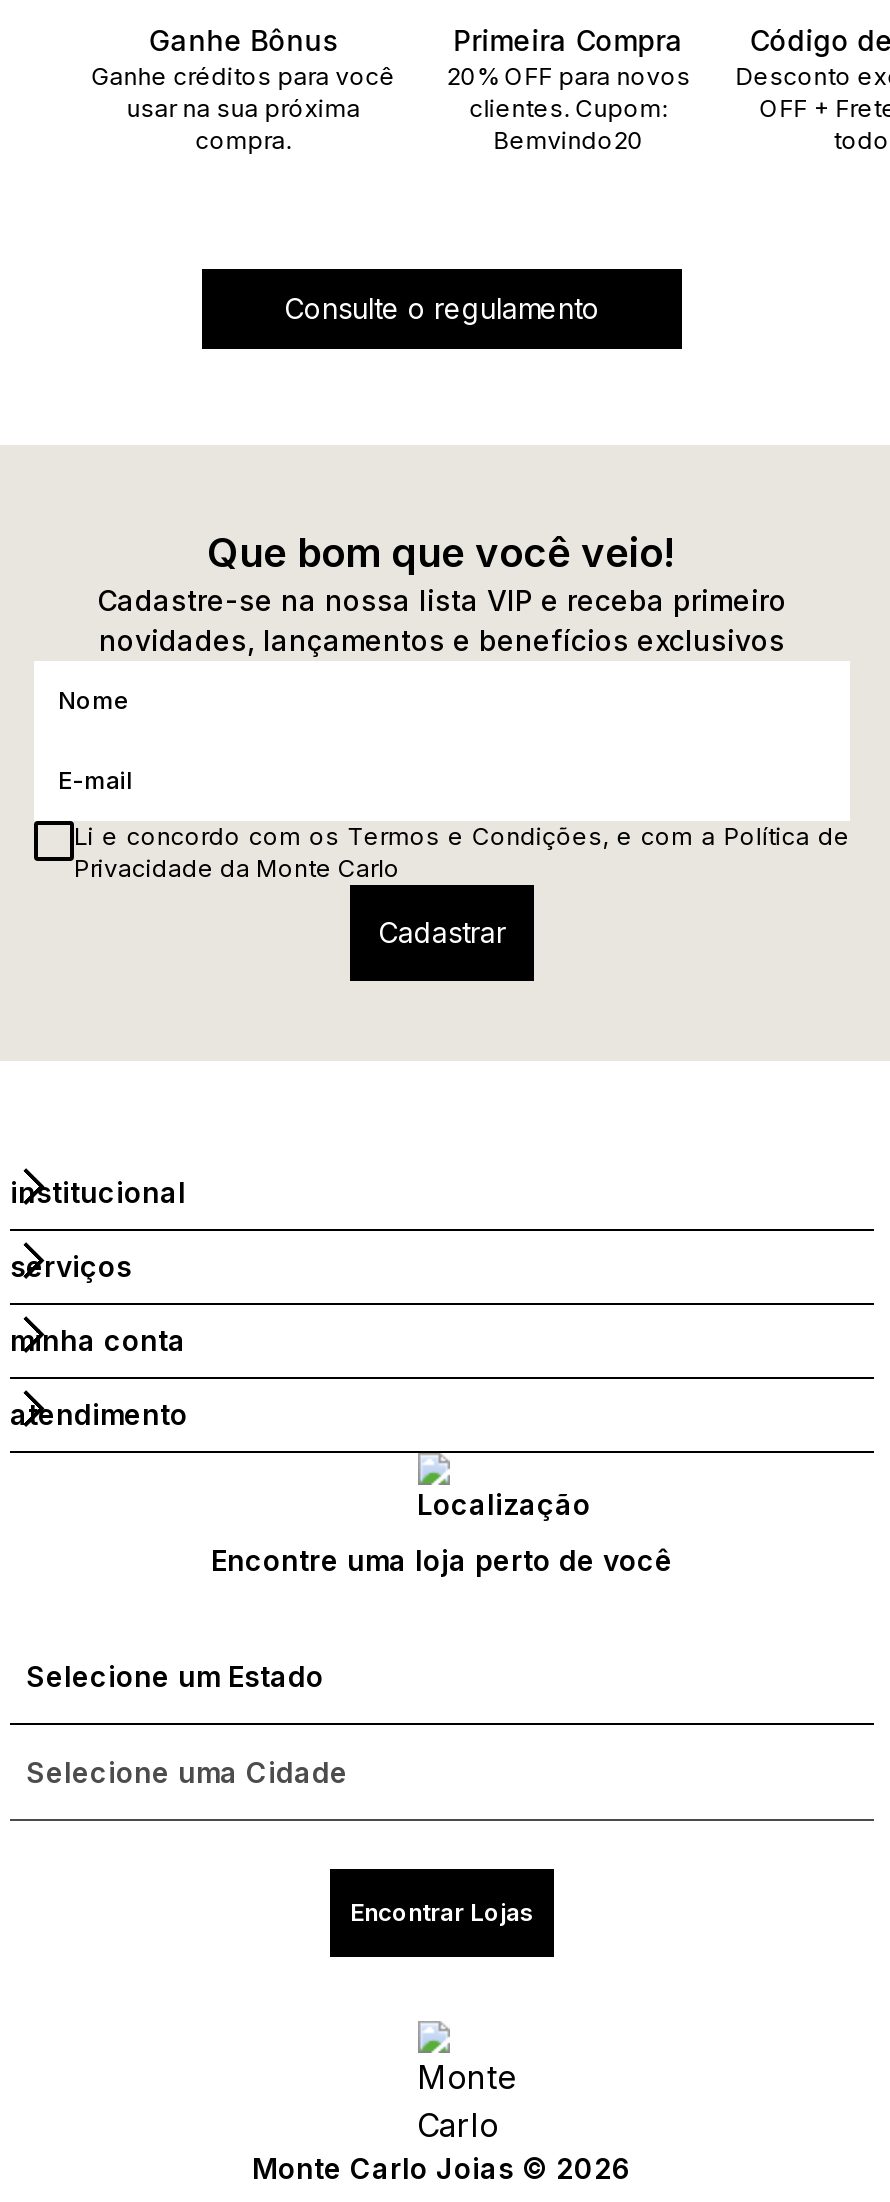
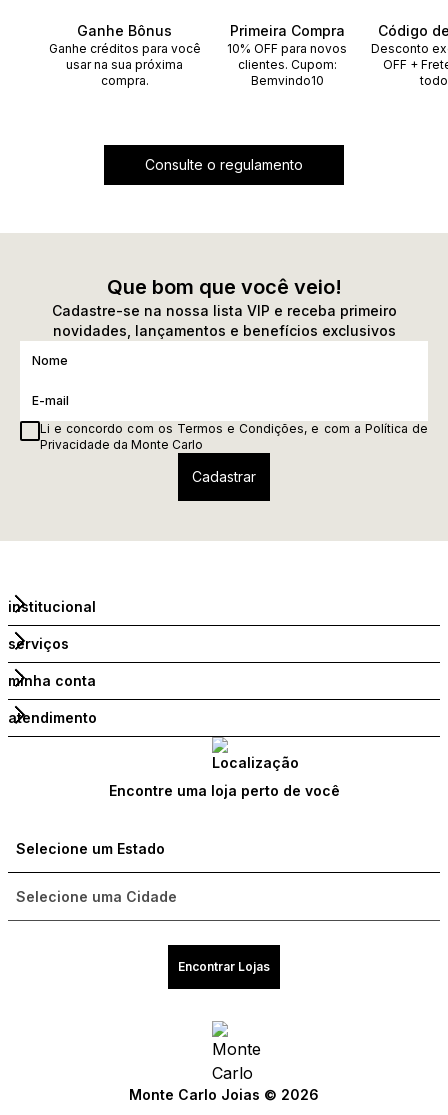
[446,61,690,91] 20% OFF para novos -> [227,41,347,56] 10% OFF para novos
[494,125,644,155] Bemvindo20 -> [251,73,324,88] Bemvindo10

